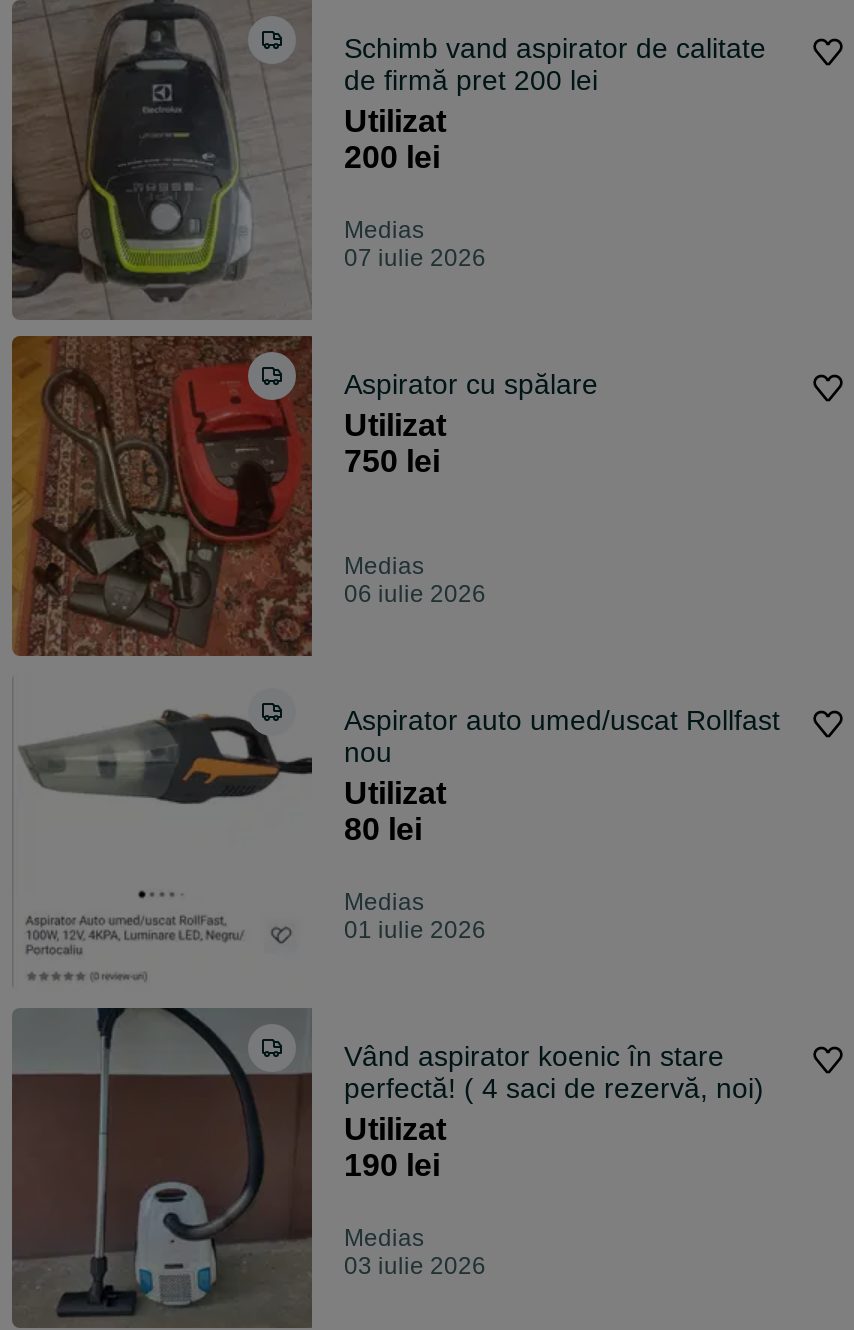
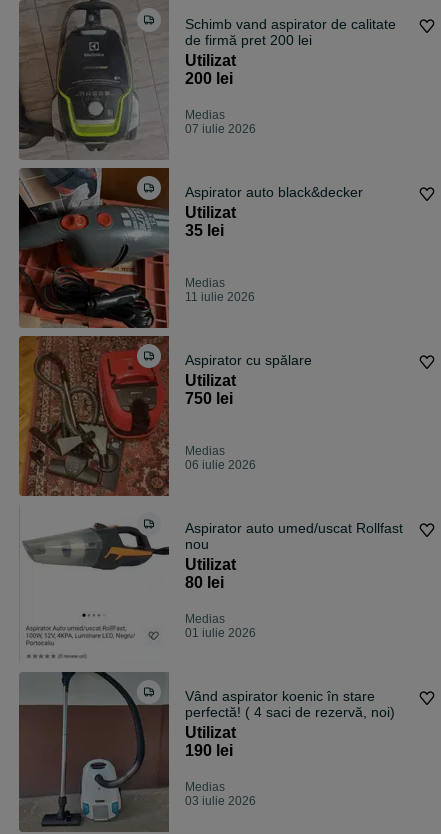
none -> [18,167,363,329] [image] | Aspirator auto black&decker | Utilizat | 35 lei | Medias | 11 iulie 2026

